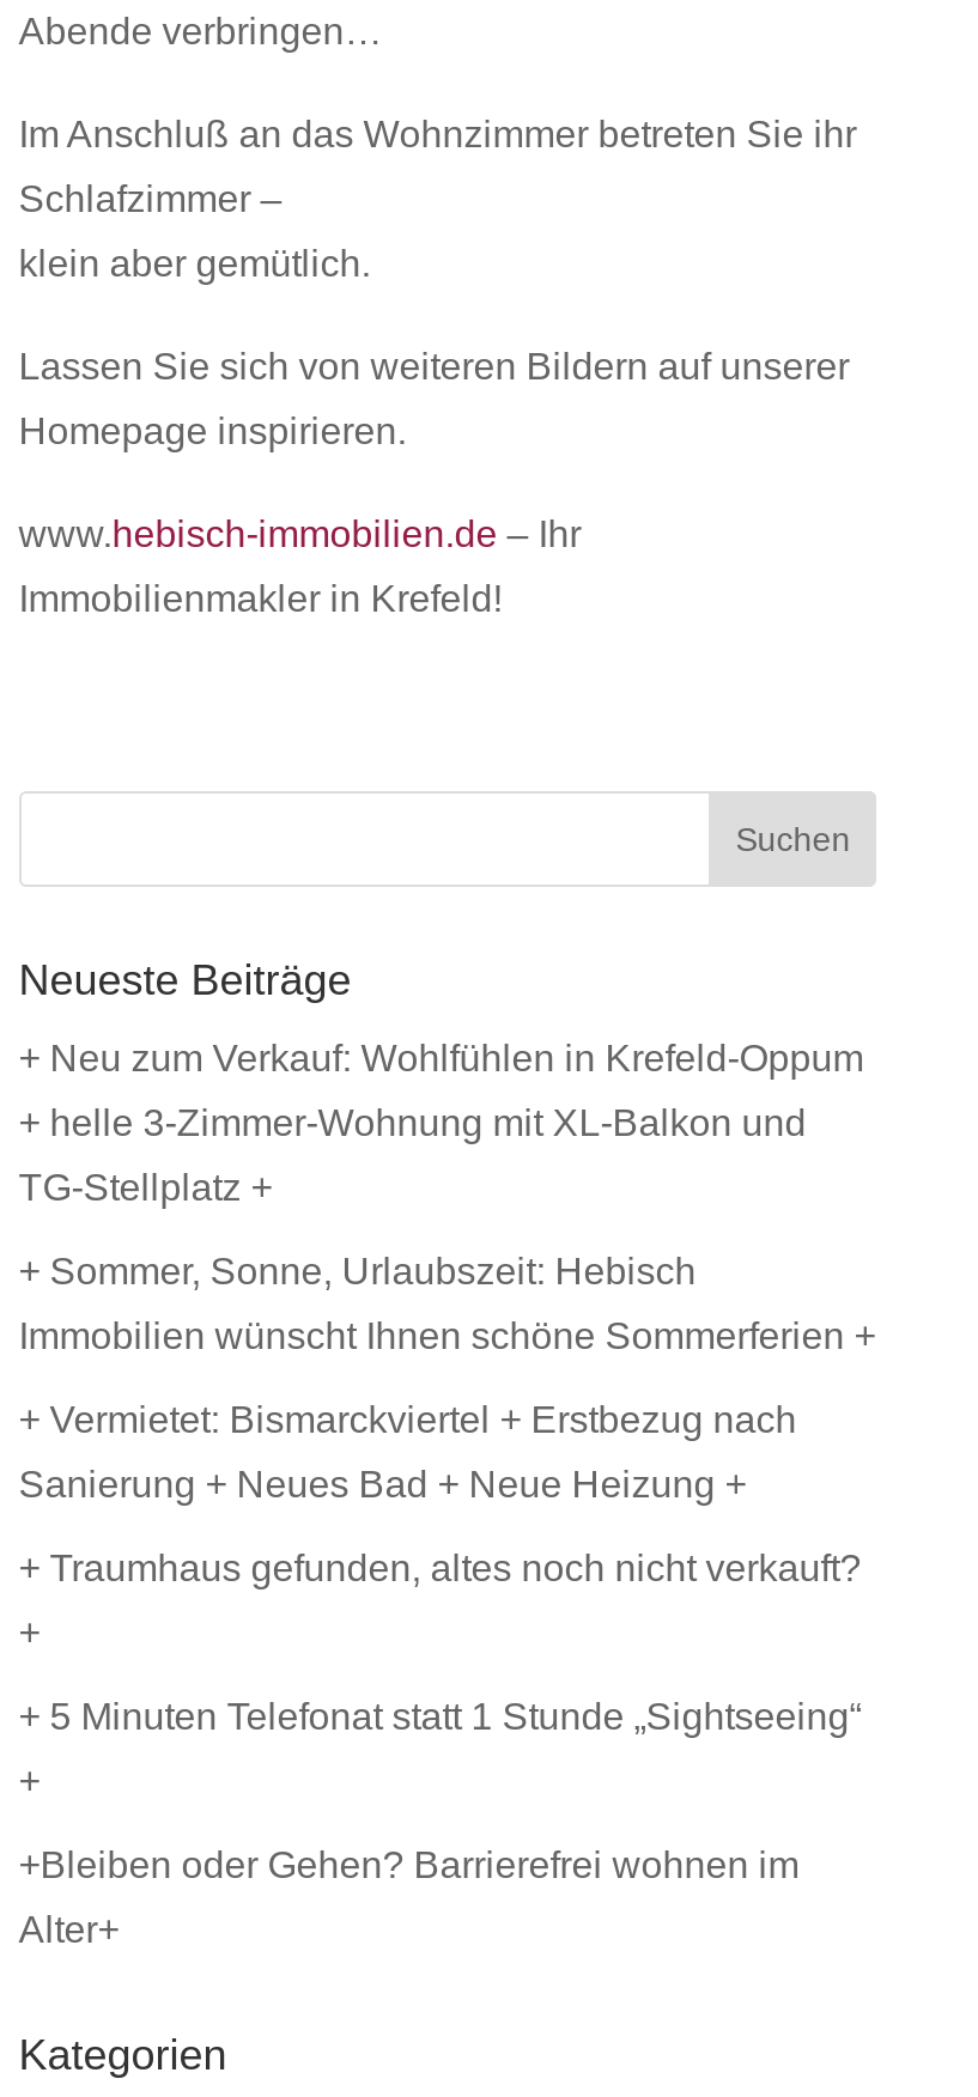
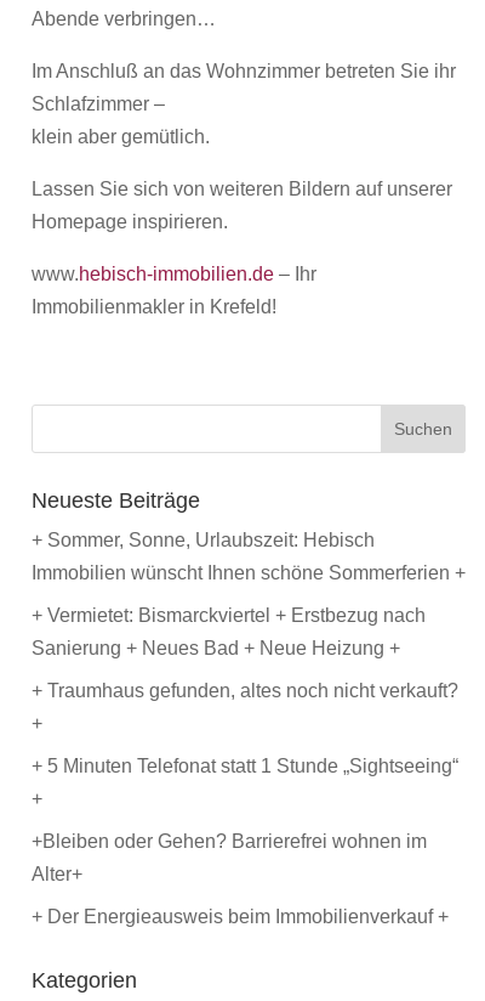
[19,1039,864,1209] + Neu zum Verkauf: Wohlfühlen in Krefeld-Oppum | + helle 3-Zimmer-Wohnung mit XL-Balkon und | TG-Stellplatz + -> none
moved [19,1252,876,1951] -> [31,529,465,884]: + Sommer, Sonne, Urlaubszeit: Hebisch | Immobilien wünscht Ihnen schöne Sommerferien + | + Vermietet: Bismarckviertel + Erstbezug nach | Sanierung + Neues Bad + Neue Heizung + | + Traumhaus gefunden, altes noch nicht verkauft? | + 5 Minuten Telefonat statt 1 Stunde „Sightseeing“ | +Bleiben oder Gehen? Barrierefrei wohnen im | Alter+
none -> [31,906,448,926] + Der Energieausweis beim Immobilienverkauf +

